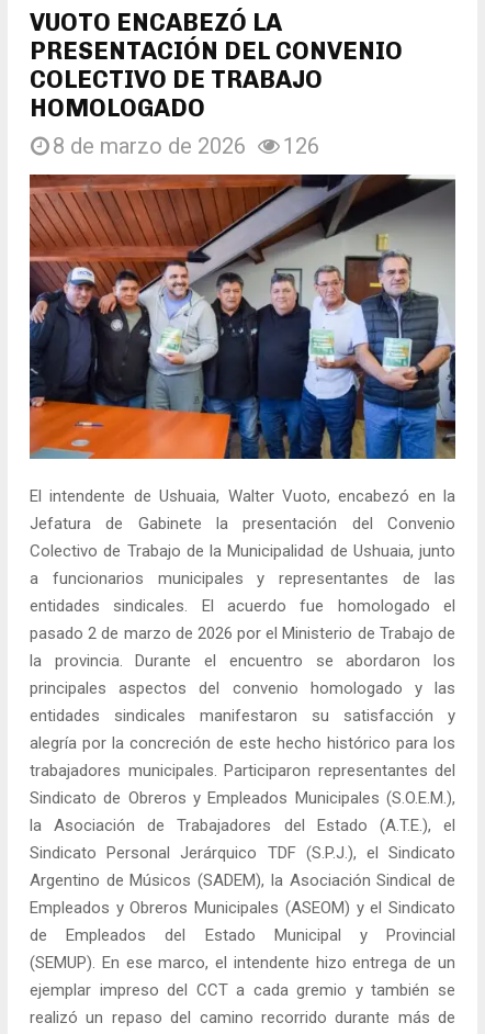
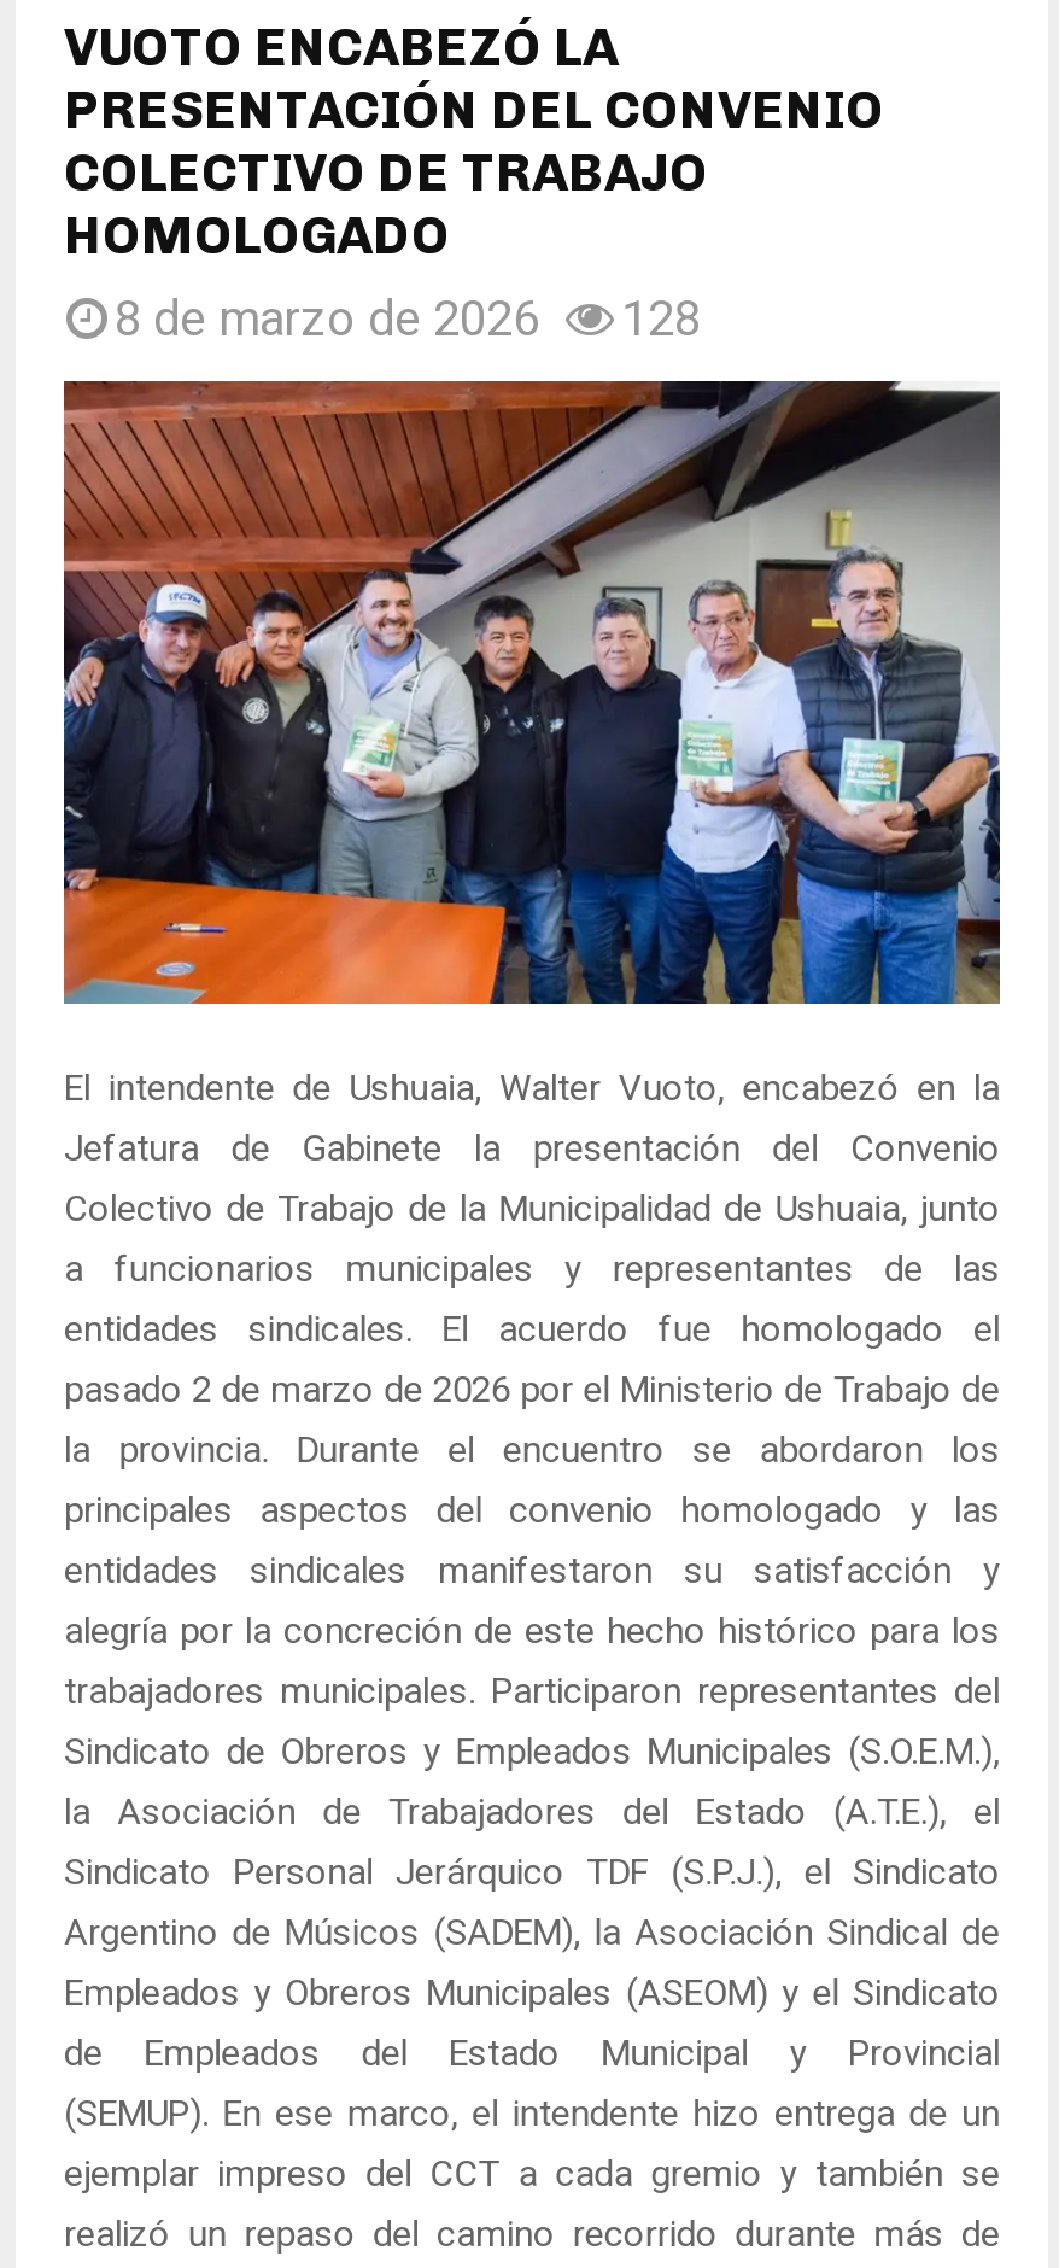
[53,133,319,159] 8 de marzo de 2026 126 -> [115,290,701,347] 8 de marzo de 2026 128

